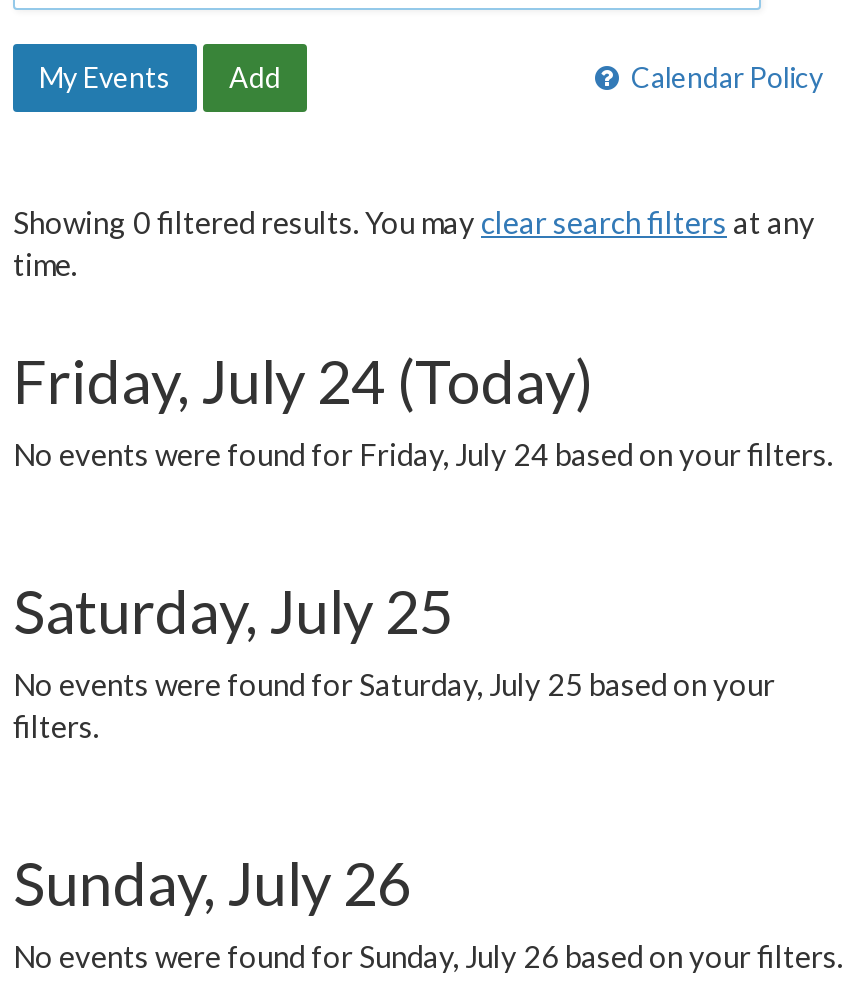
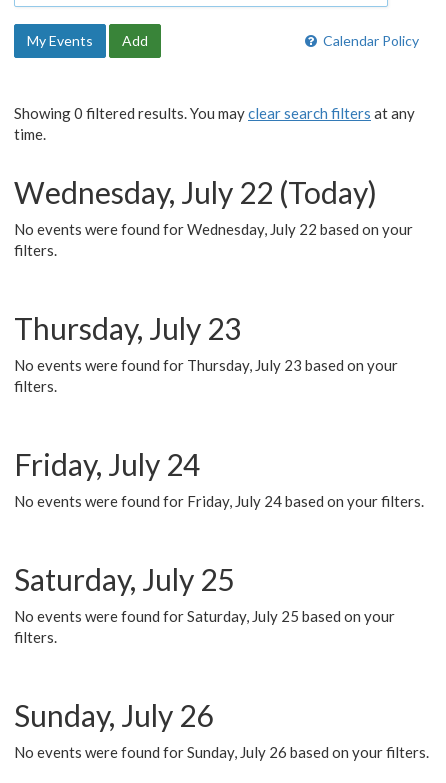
[13,344,593,416] Friday, July 24 (Today) -> [14,174,413,482] Wednesday, July 22 (Today) | No events were found for Wednesday, July 22 based on your | filters. | Thursday, July 23 | No events were found for Thursday, July 23 based on your | filters. | Friday, July 24

